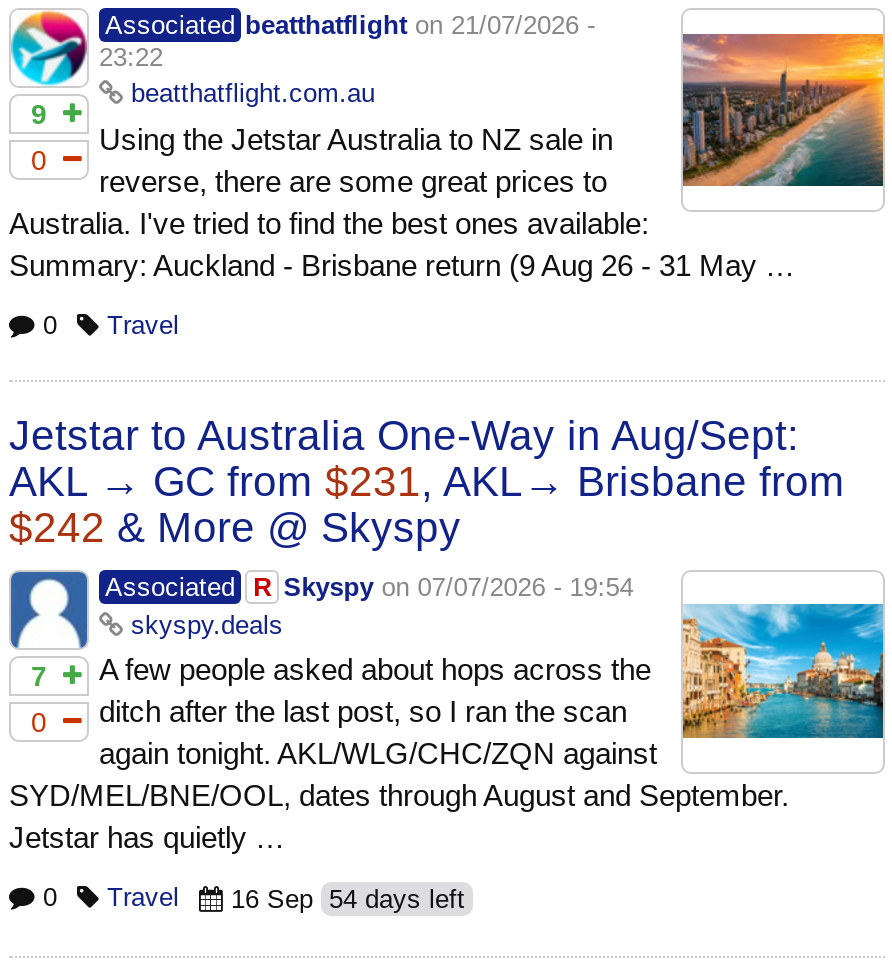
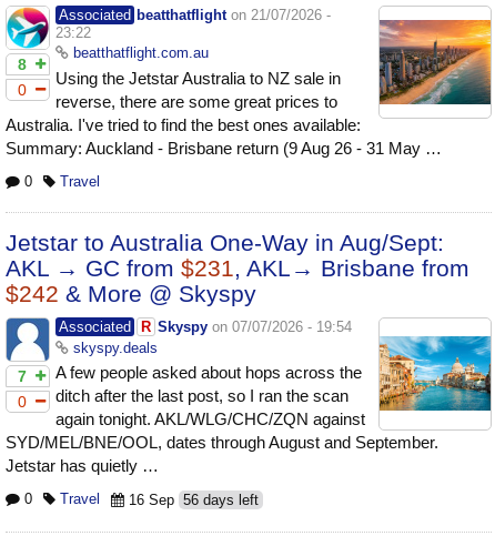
[31,98,47,130] 9 -> [18,55,27,73] 8
[35,882,465,914] 0 Travel 16 Sep 54 days left -> [20,491,259,508] 0 Travel 16 Sep 56 days left

